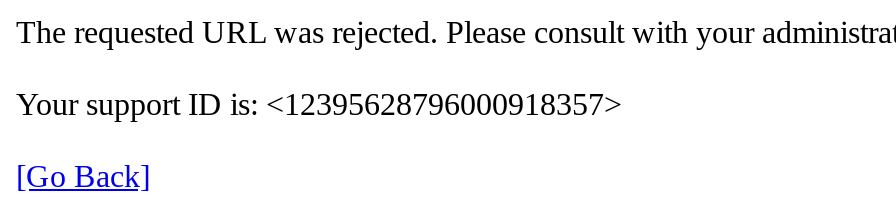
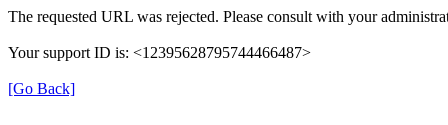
[16,87,622,121] Your support ID is: <12395628796000918357> -> [8,44,311,61] Your support ID is: <12395628795744466487>

